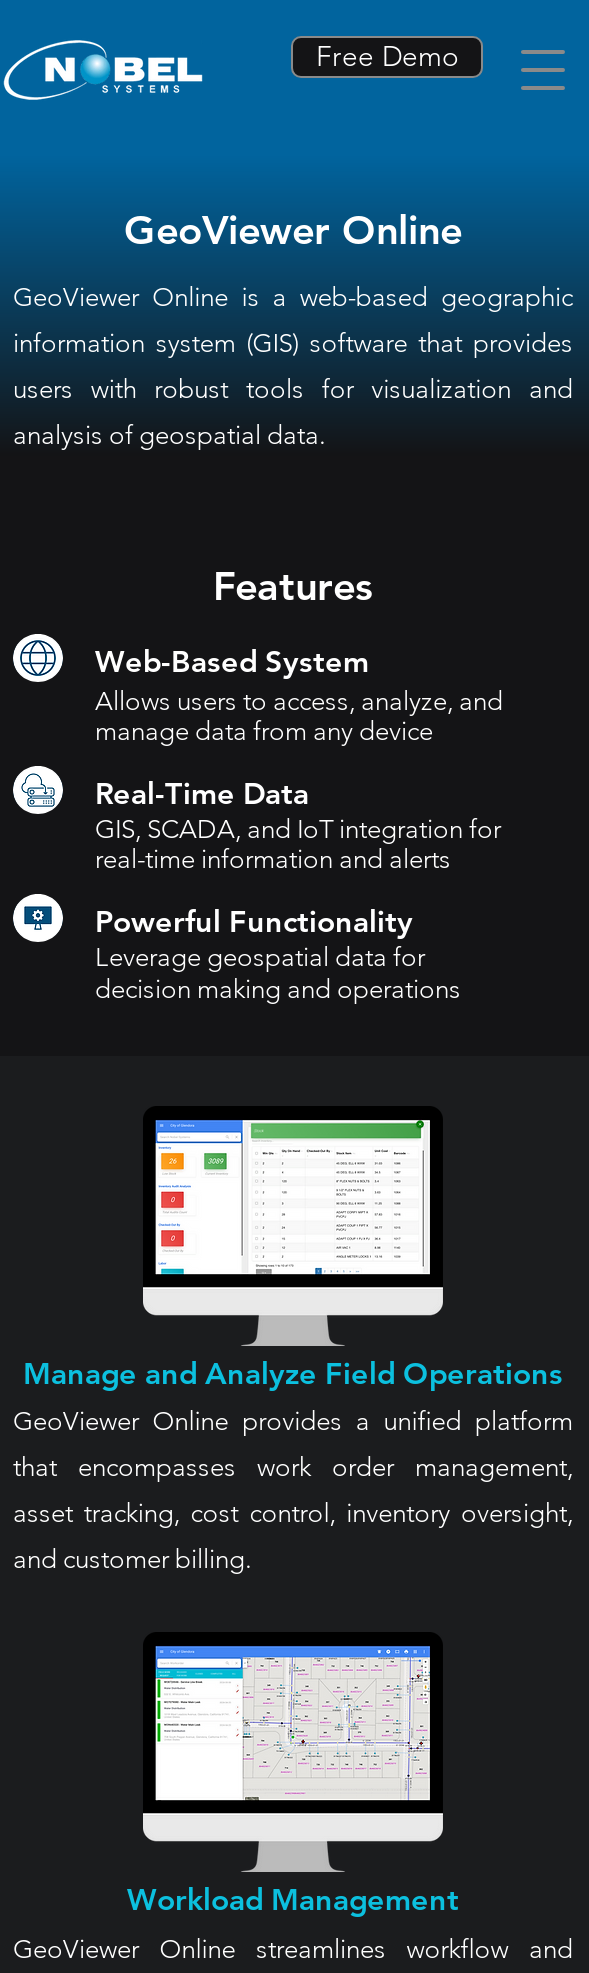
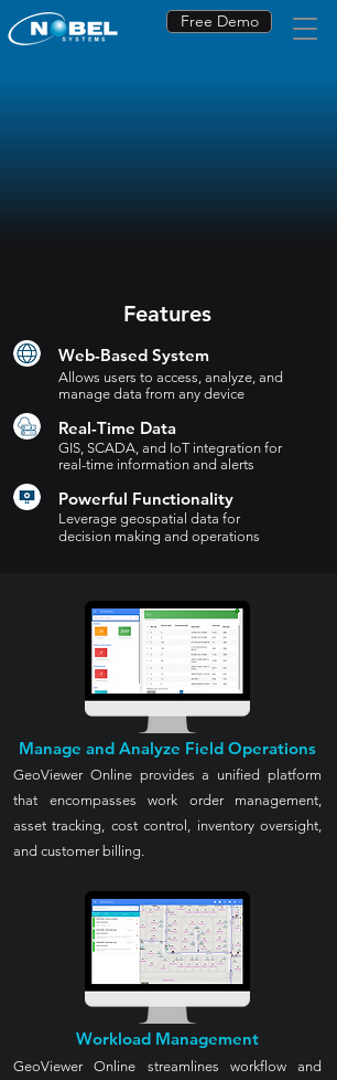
[13,206,573,450] GeoViewer Online | GeoViewer Online is a web-based geographic | information system (GIS) software that provides | users with robust tools for visualization and | analysis of geospatial data. -> none

